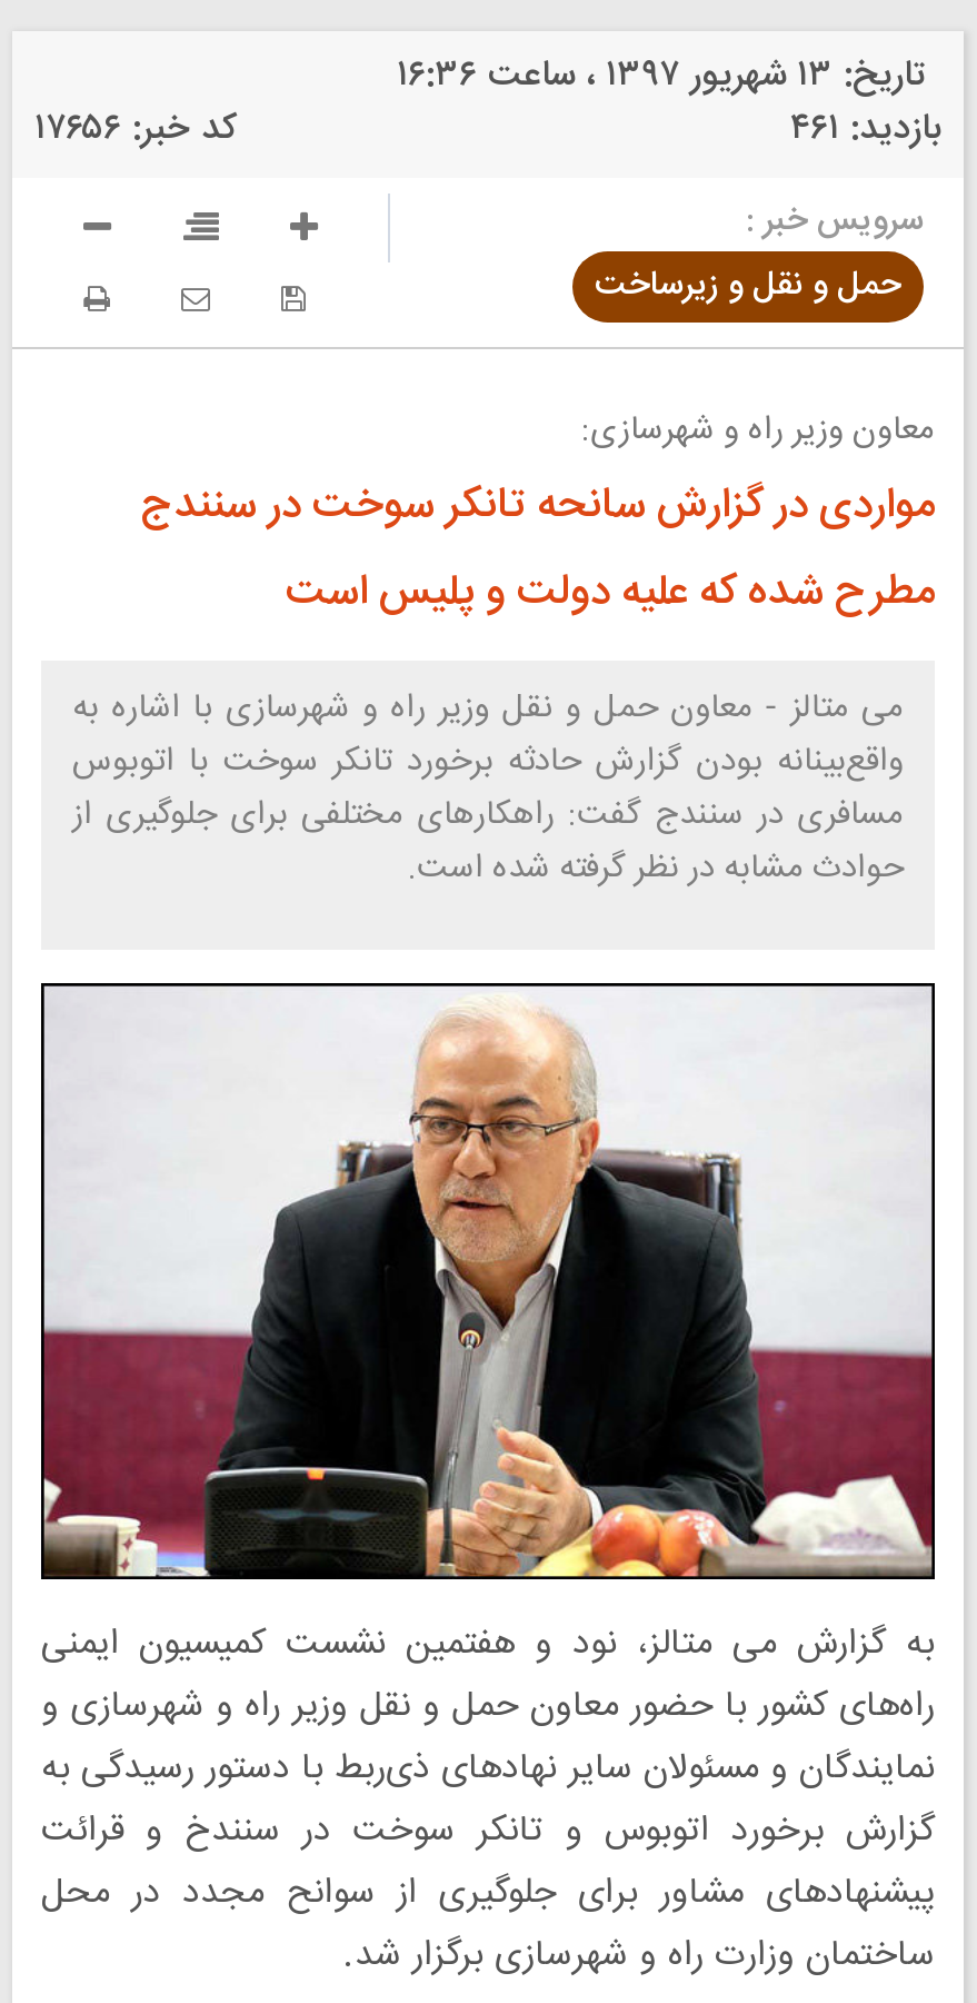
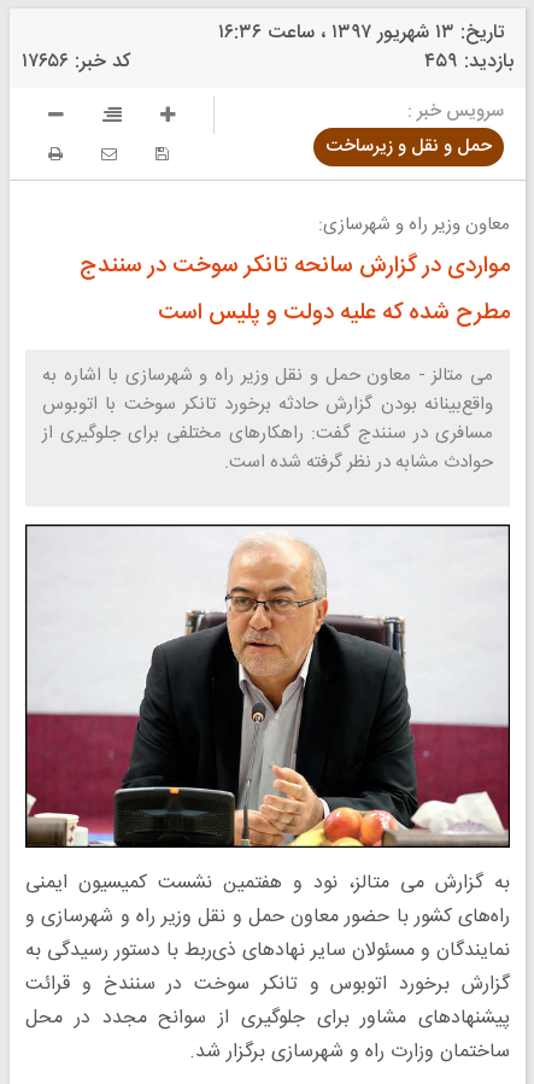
[790,100,941,160] بازدید: ۴۶۱ -> [424,46,514,78] بازدید: ۴۵۹

